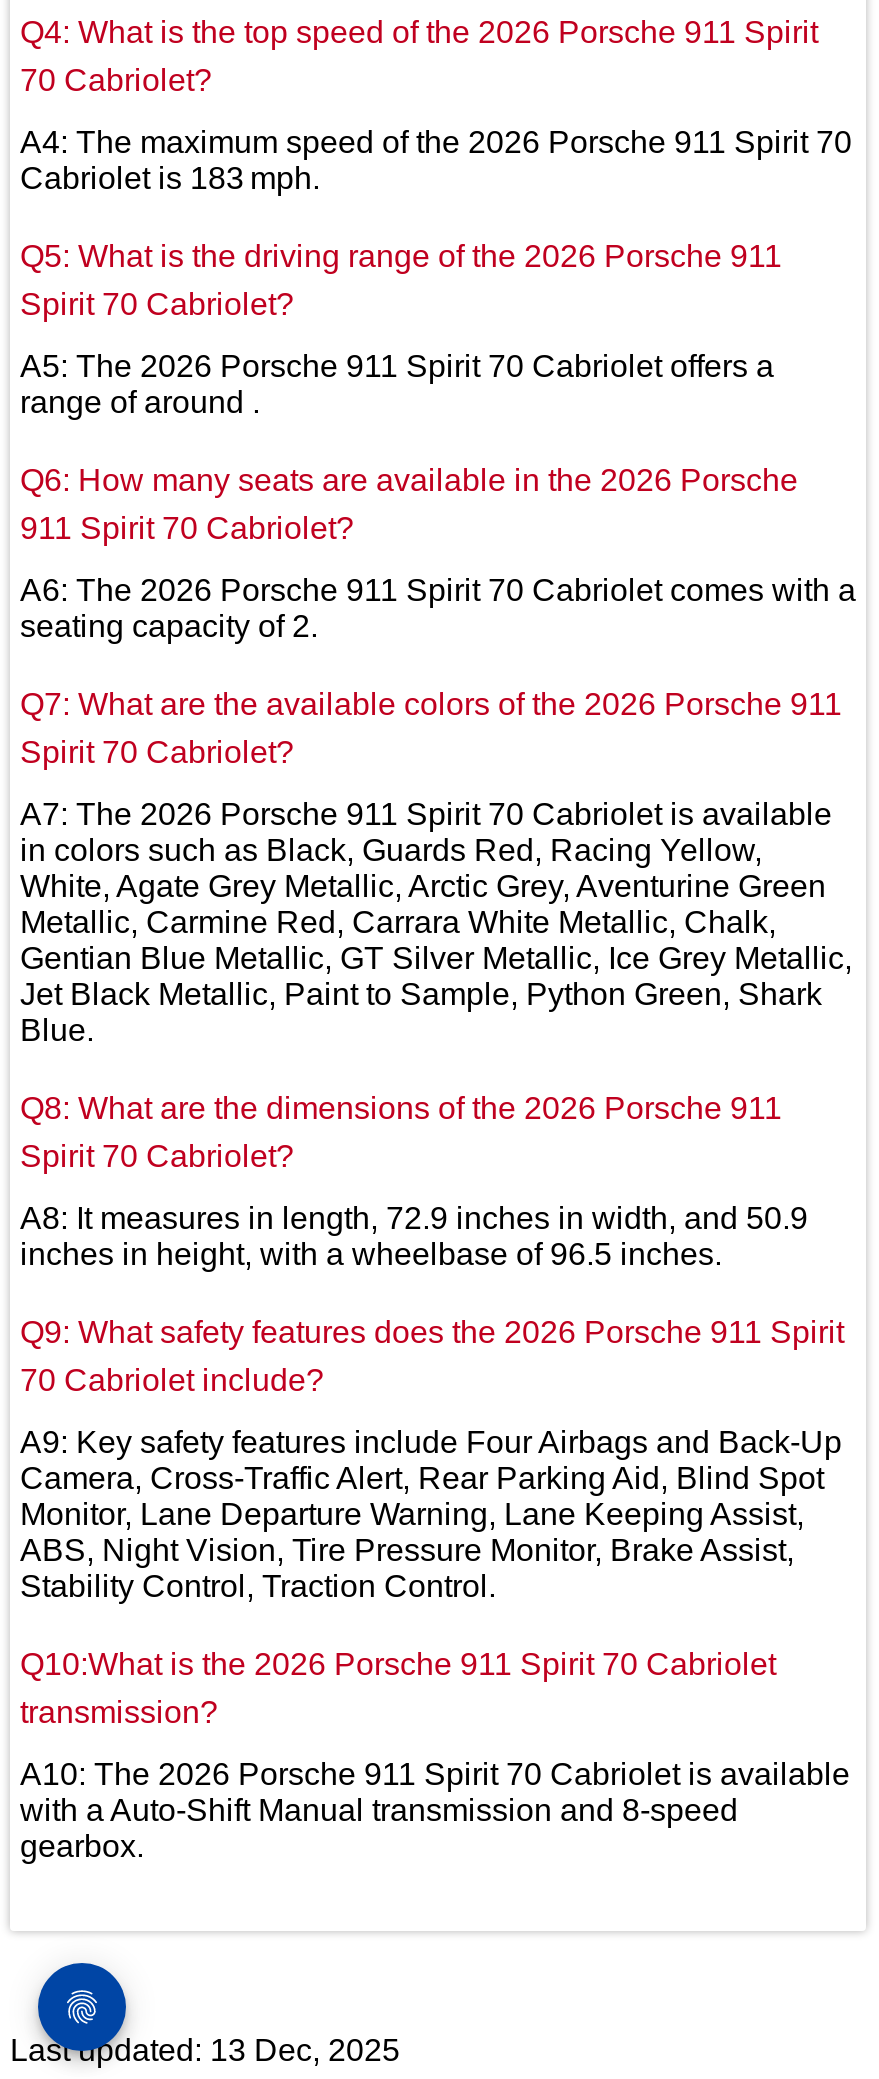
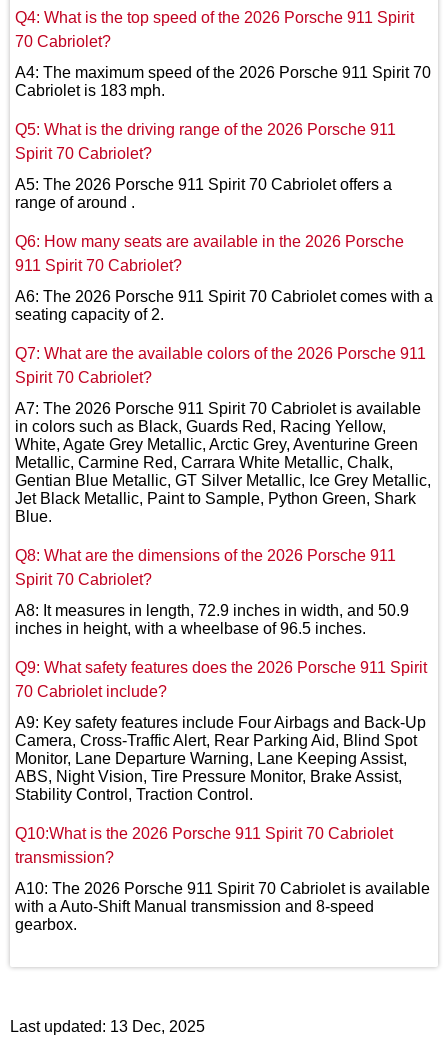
[32,1959,132,2029] [image] -> none

